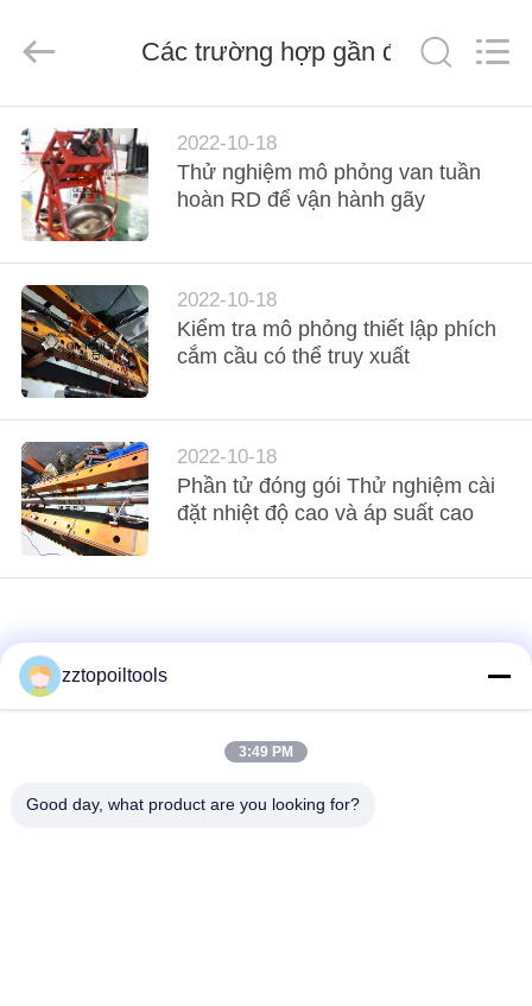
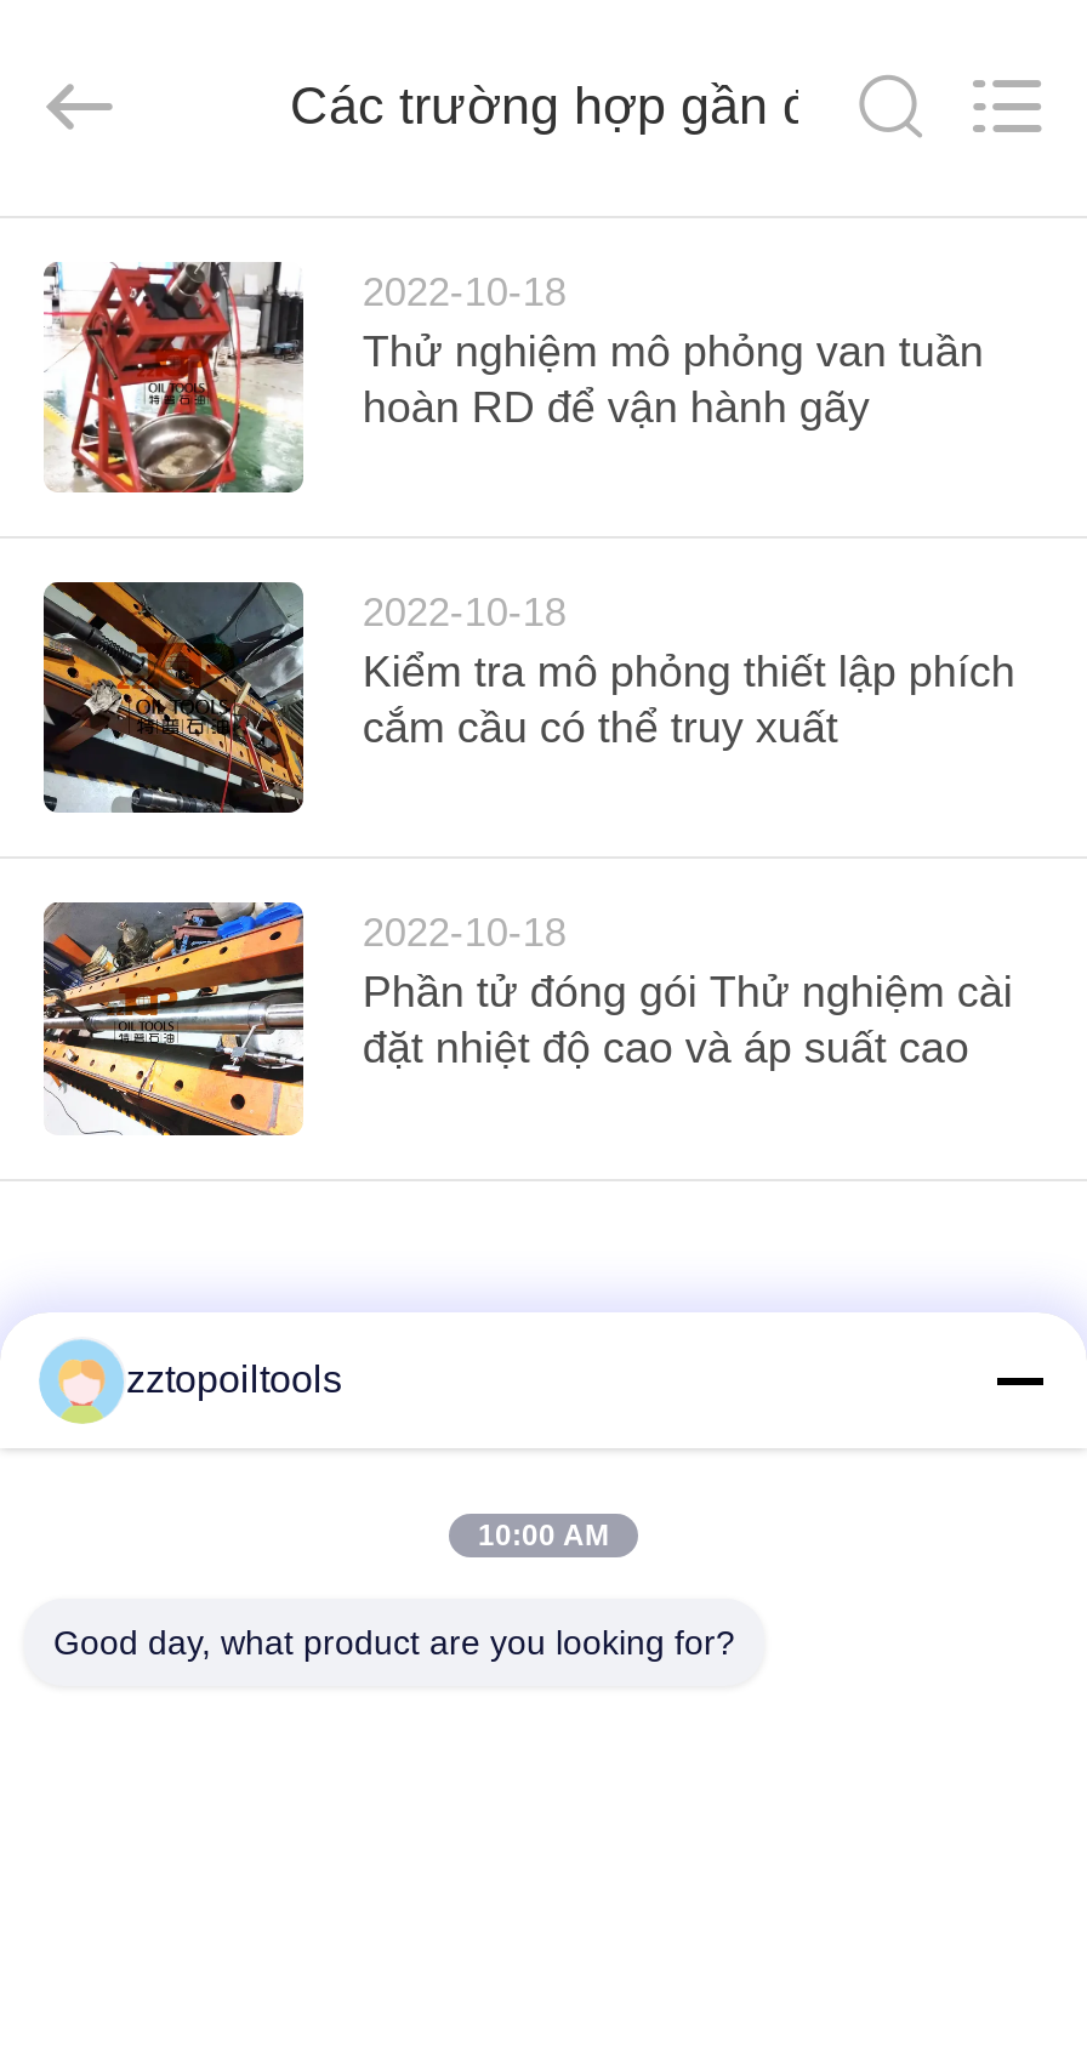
[239,744,293,760] 3:49 PM -> [478,1519,609,1553] 10:00 AM

